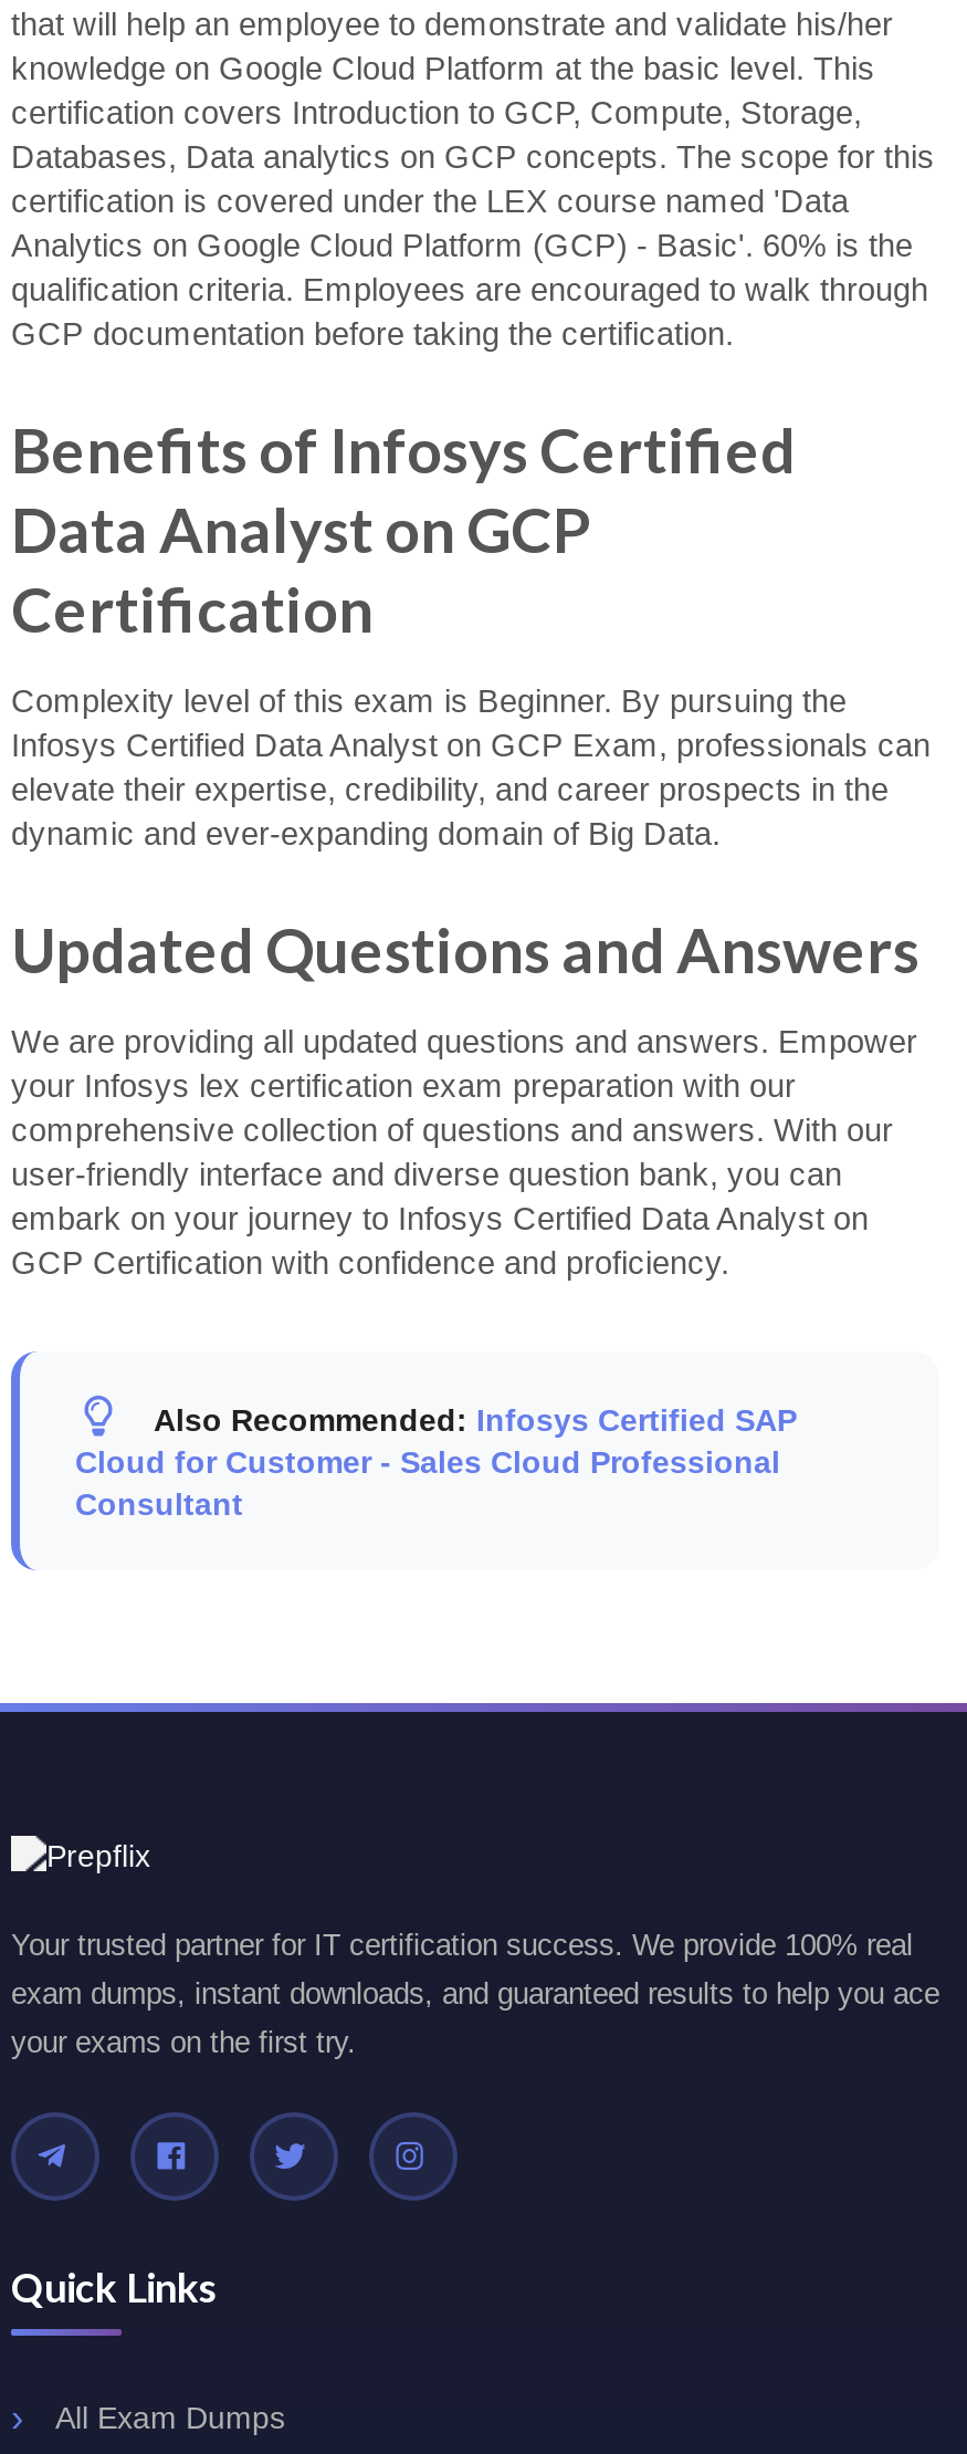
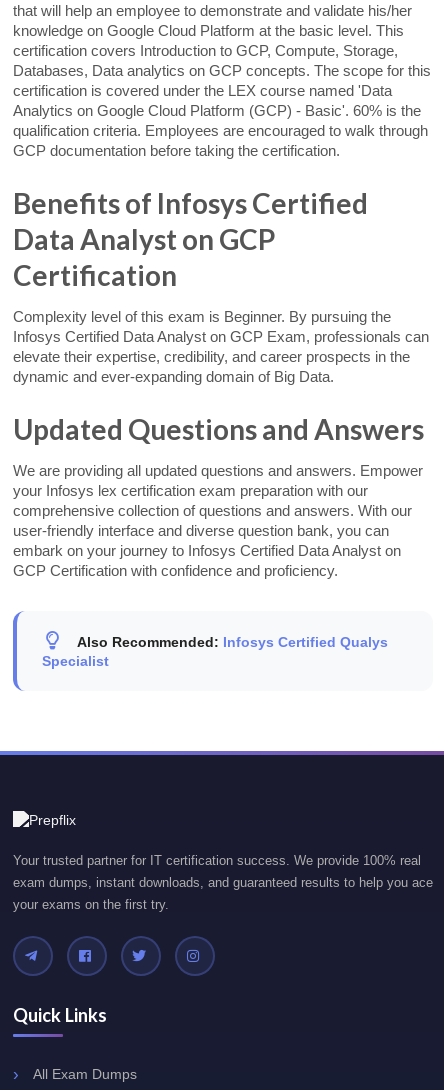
[75,1401,797,1521] Also Recommended: Infosys Certified SAP | Cloud for Customer - Sales Cloud Professional | Consultant -> [42,634,388,669] Also Recommended: Infosys Certified Qualys | Specialist

